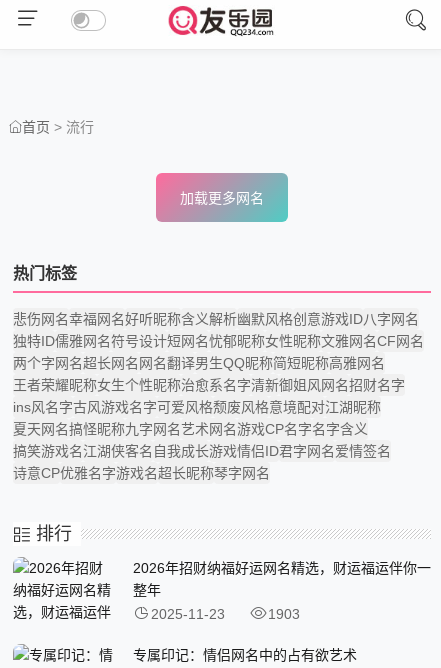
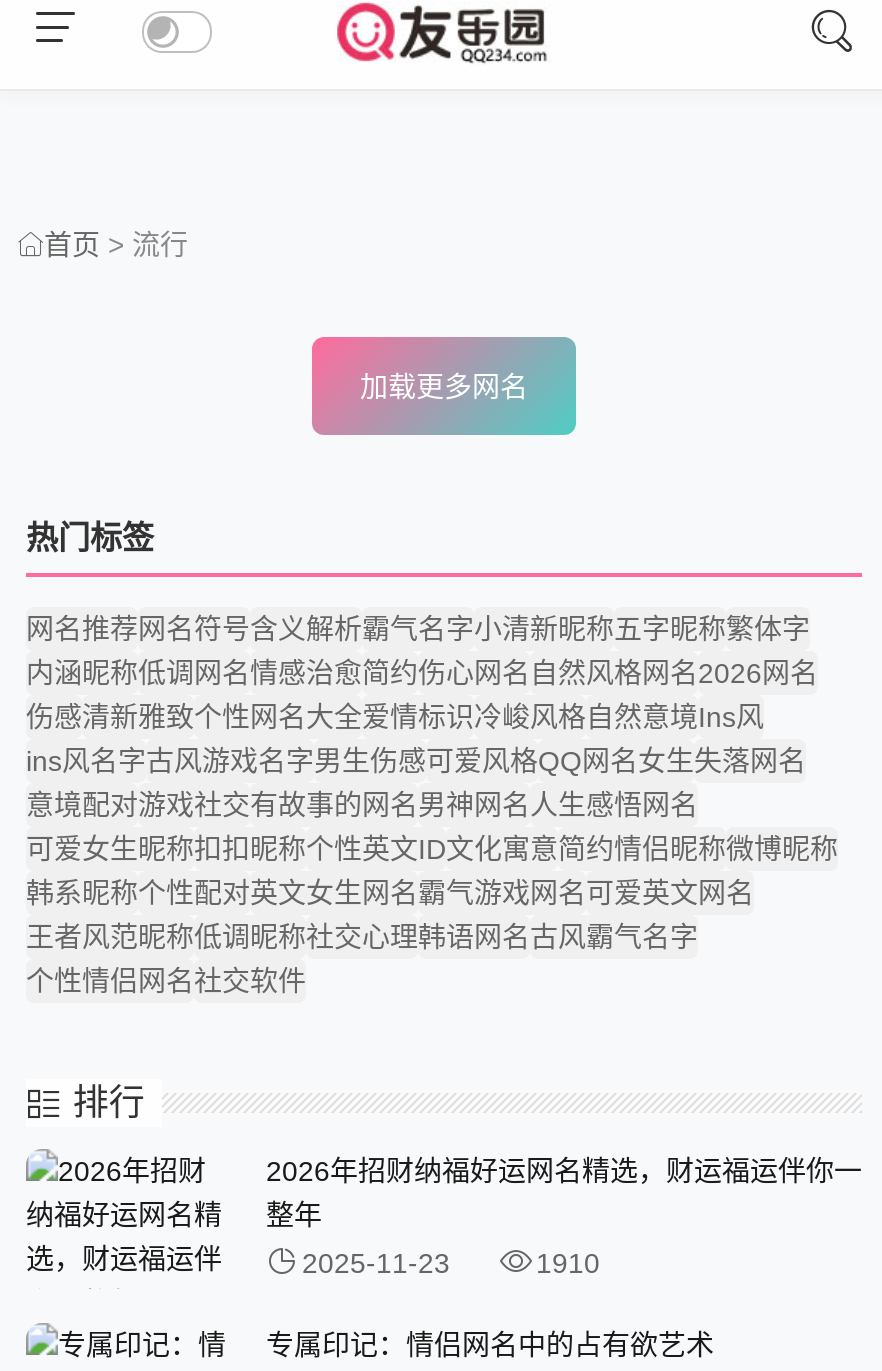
[13,311,424,481] 悲伤网名幸福网名好听昵称含义解析幽默风格创意游戏ID八字网名 | 独特ID儒雅网名符号设计短网名忧郁昵称女性昵称文雅网名CF网名 | 两个字网名超长网名网名翻译男生QQ昵称简短昵称高雅网名 | 王者荣耀昵称女生个性昵称治愈系名字清新御姐风网名招财名字 | ins风名字古风游戏名字可爱风格颓废风格意境配对江湖昵称 | 夏天网名搞怪昵称九字网名艺术网名游戏CP名字名字含义 | 搞笑游戏名江湖侠客名自我成长游戏情侣ID君字网名爱情签名 | 诗意CP优雅名字游戏名超长昵称琴字网名 -> [26,613,838,997] 网名推荐网名符号含义解析霸气名字小清新昵称五字昵称繁体字 | 内涵昵称低调网名情感治愈简约伤心网名自然风格网名2026网名 | 伤感清新雅致个性网名大全爱情标识冷峻风格自然意境Ins风 | ins风名字古风游戏名字男生伤感可爱风格QQ网名女生失落网名 | 意境配对游戏社交有故事的网名男神网名人生感悟网名 | 可爱女生昵称扣扣昵称个性英文ID文化寓意简约情侣昵称微博昵称 | 韩系昵称个性配对英文女生网名霸气游戏网名可爱英文网名 | 王者风范昵称低调昵称社交心理韩语网名古风霸气名字 | 个性情侣网名社交软件
[268,606,300,622] 1903 -> [536,1247,600,1279] 1910

